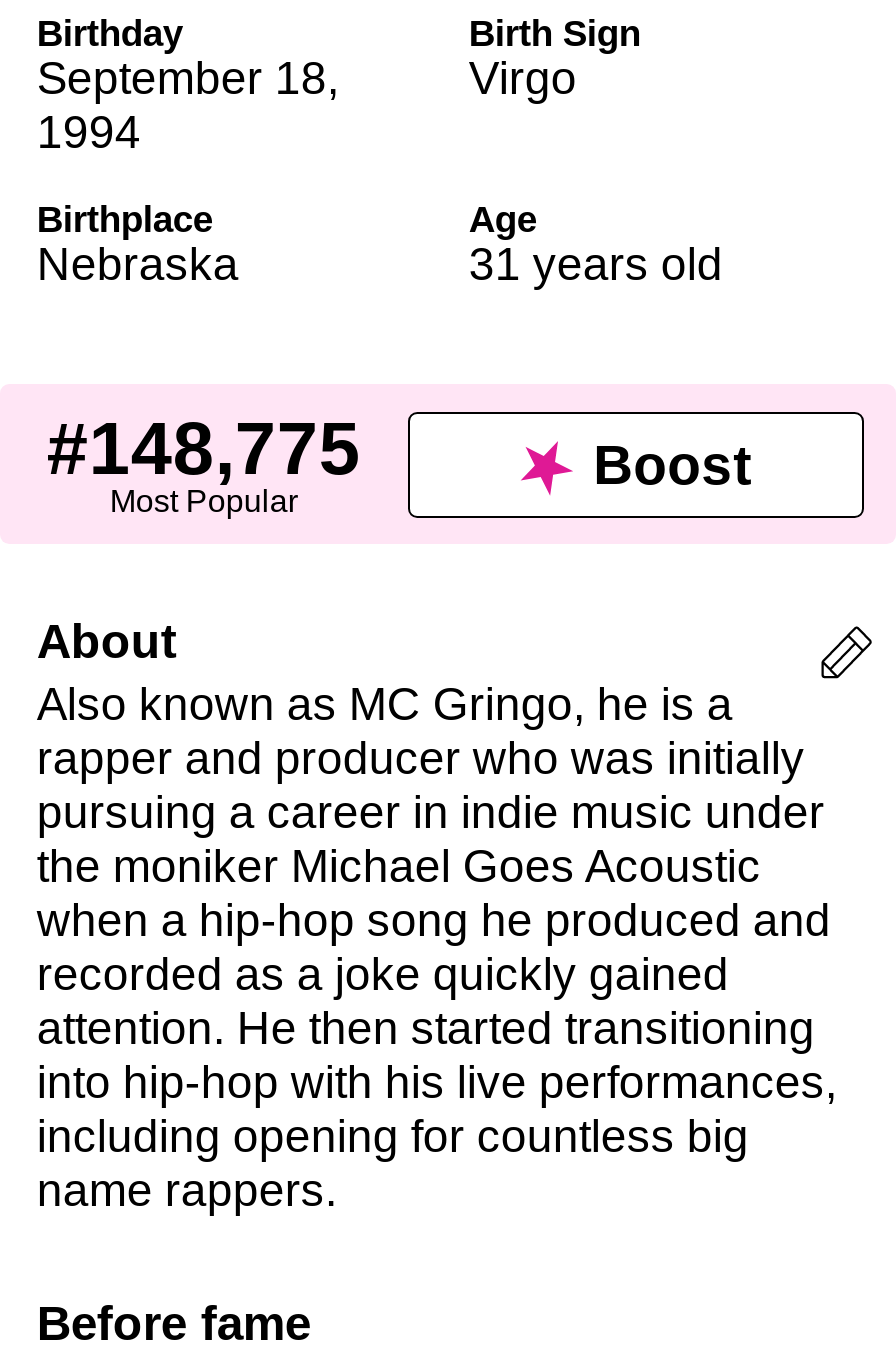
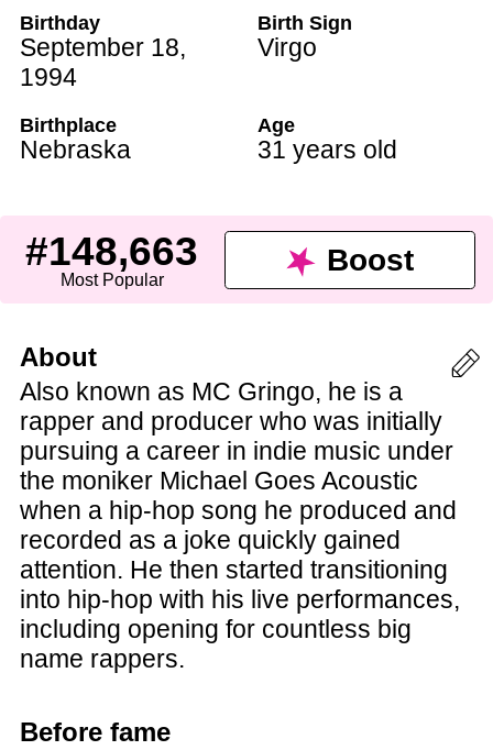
[47,407,361,489] #148,775 -> [26,228,198,273] #148,663

